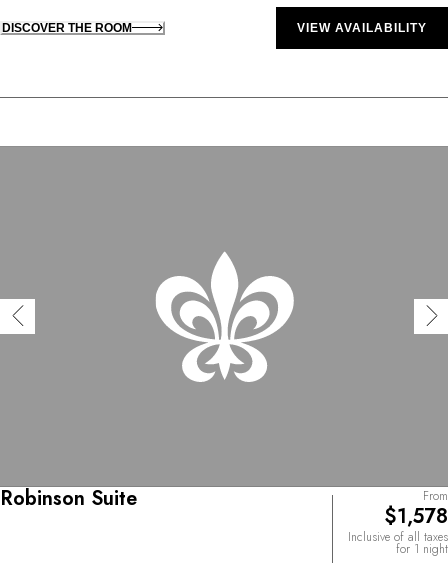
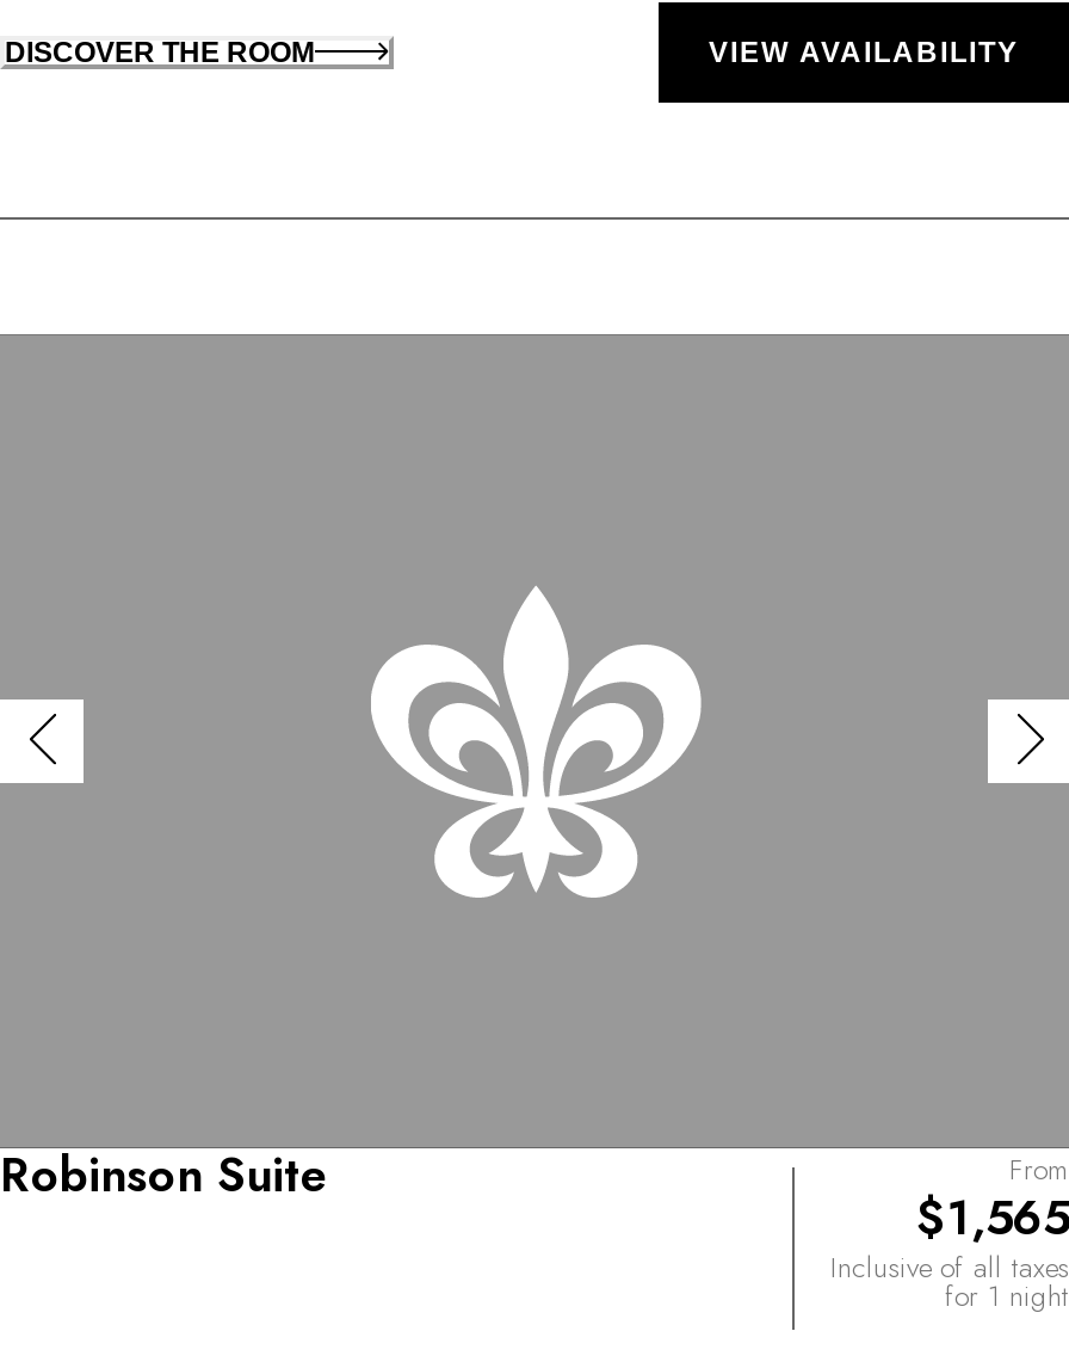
[384,502,448,531] $1,578 -> [916,1183,1069,1252] $1,565

